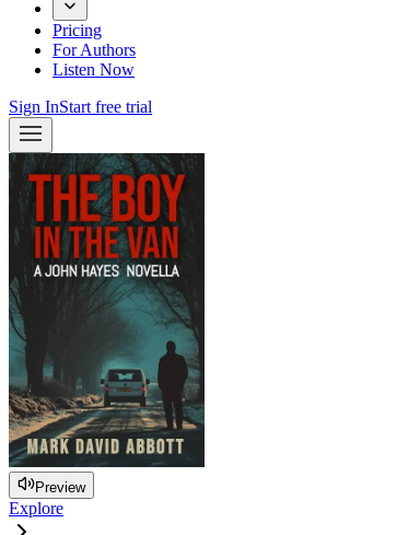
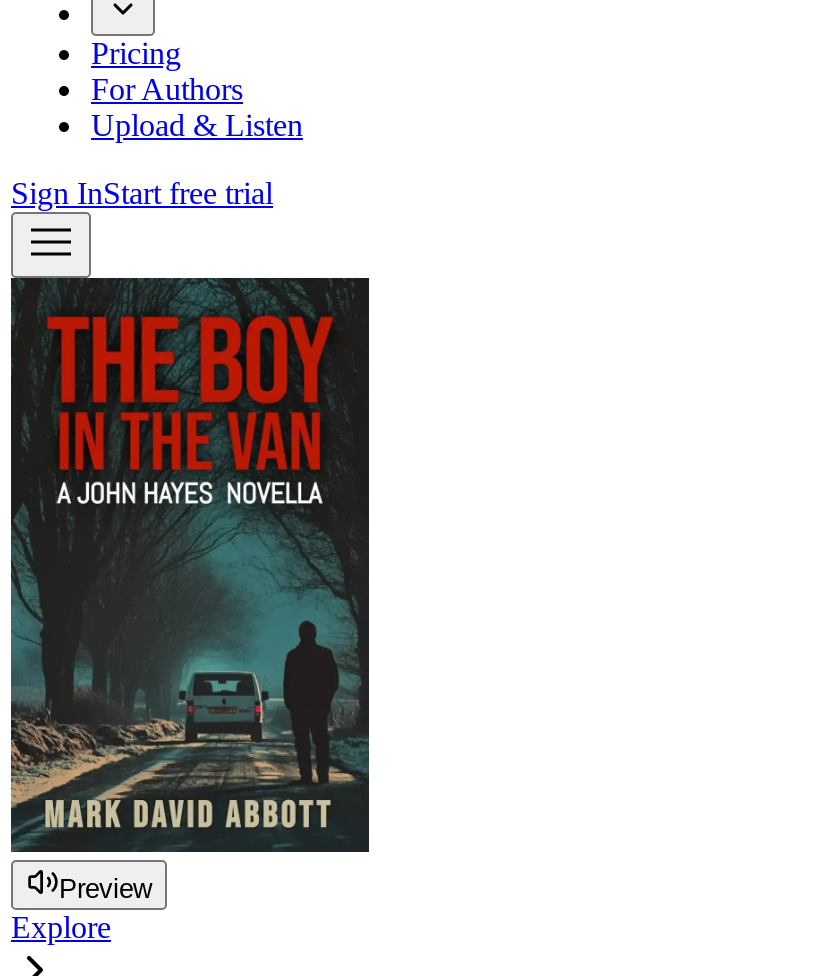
[53,60,135,79] Listen Now -> [91,108,303,142] Upload & Listen

